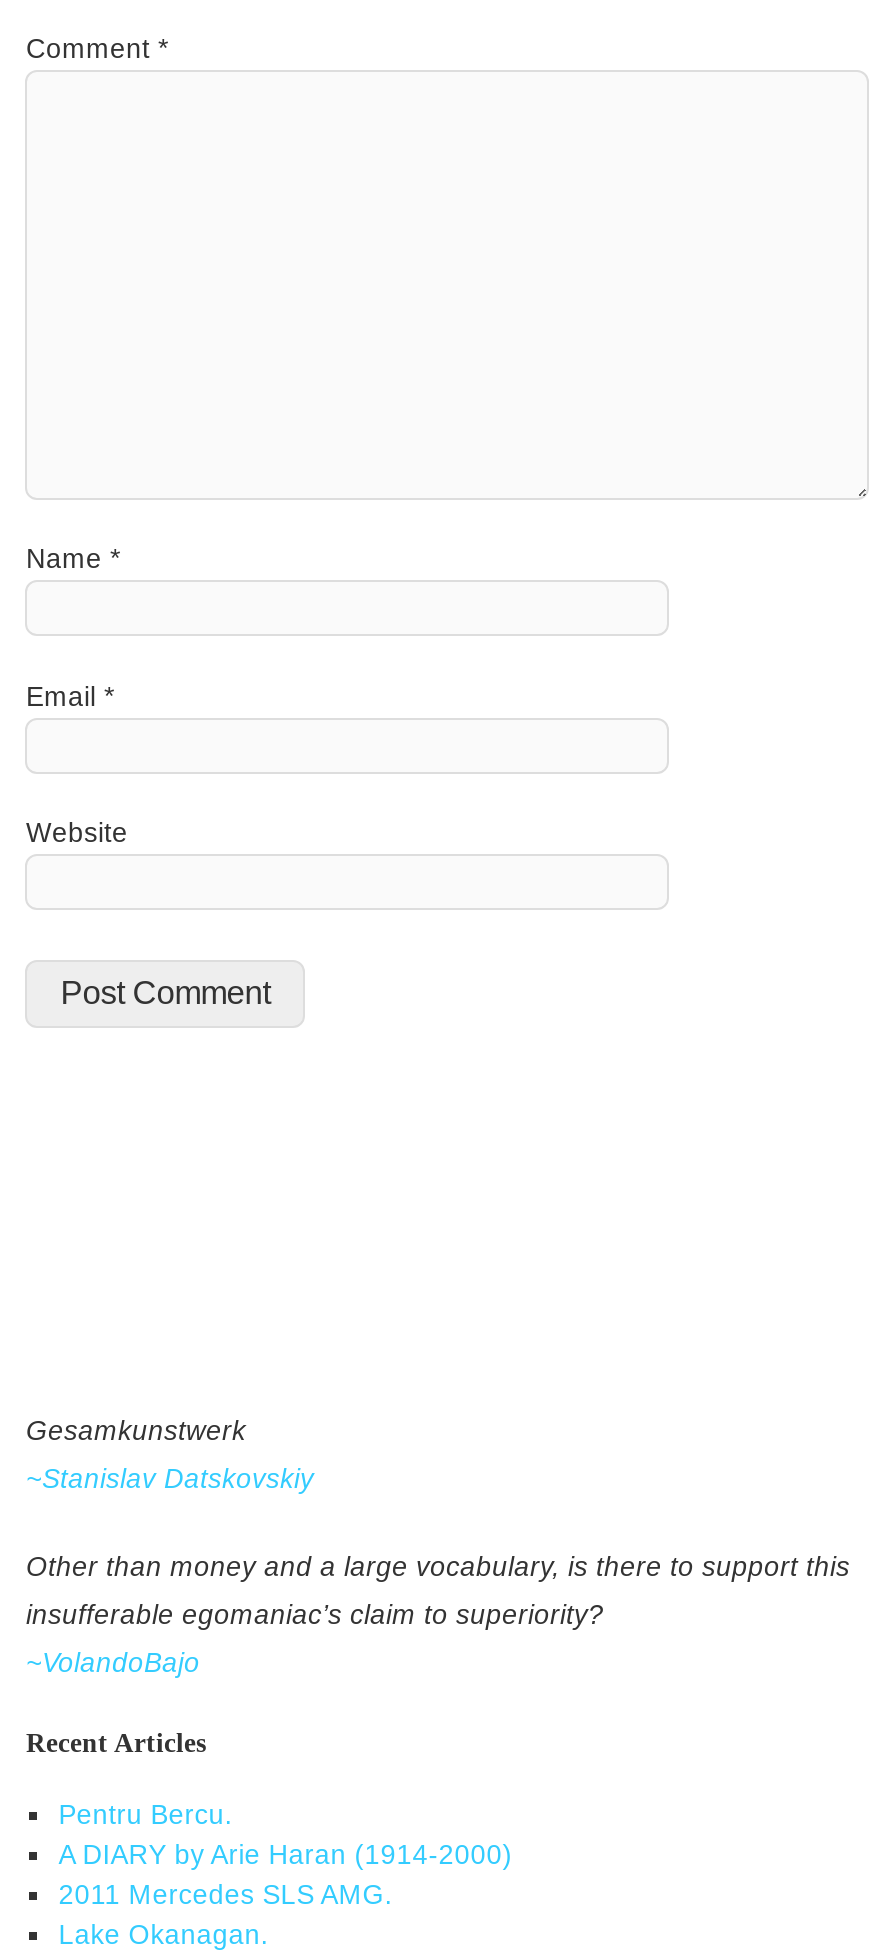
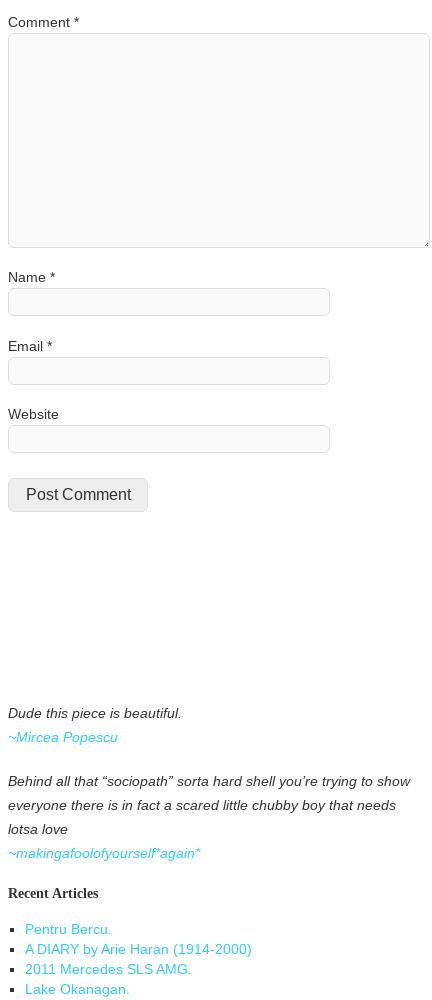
[26,1416,850,1679] Gesamkunstwerk | ~Stanislav Datskovskiy | Other than money and a large vocabulary, is there to support this | insufferable egomaniac’s claim to superiority? | ~VolandoBajo -> [8,706,410,861] Dude this piece is beautiful. | ~Mircea Popescu | Behind all that “sociopath” sorta hard shell you’re trying to show | everyone there is in fact a scared little chubby boy that needs | lotsa love | ~makingafoolofyourself*again*

